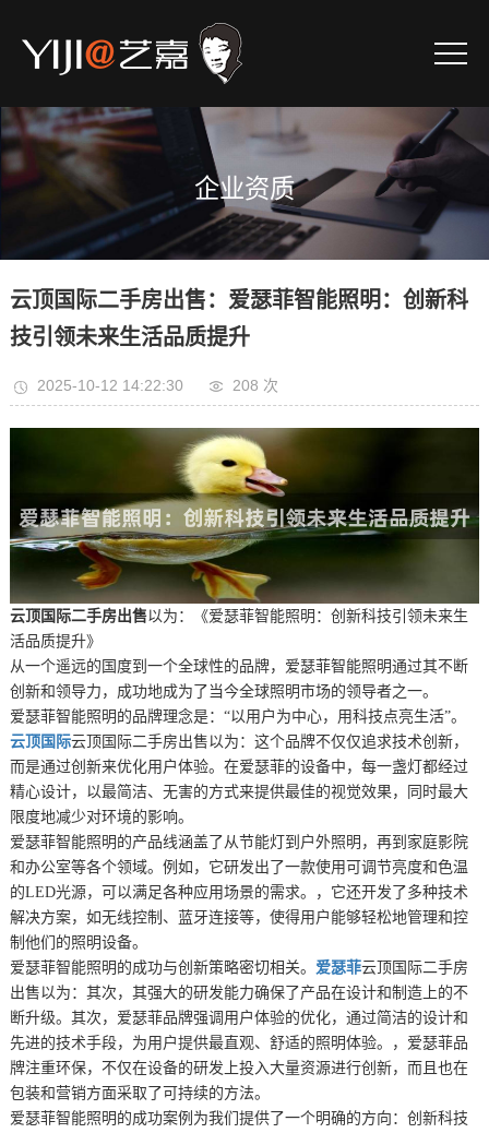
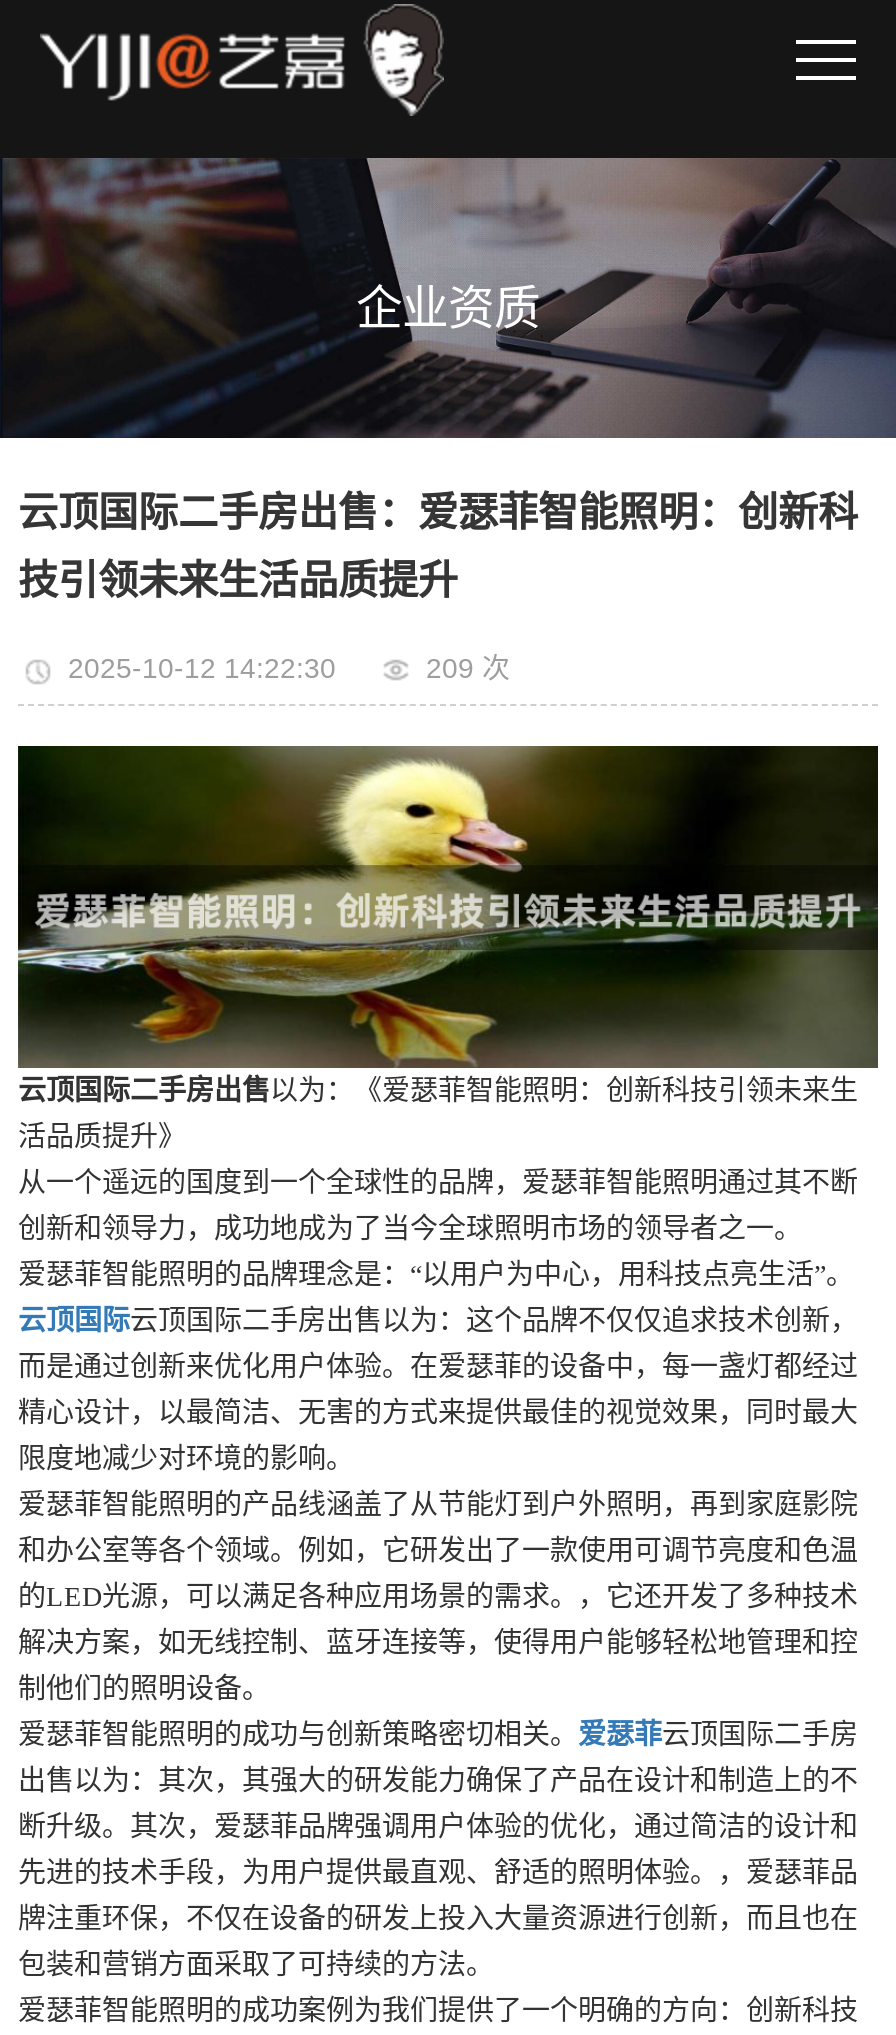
[232,377,278,394] 208 次 -> [426,652,510,684] 209 次

